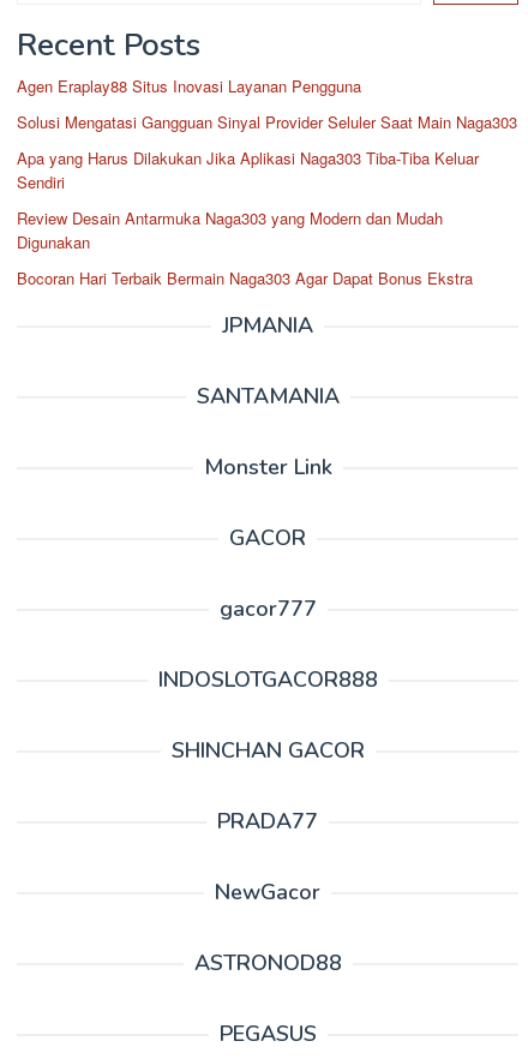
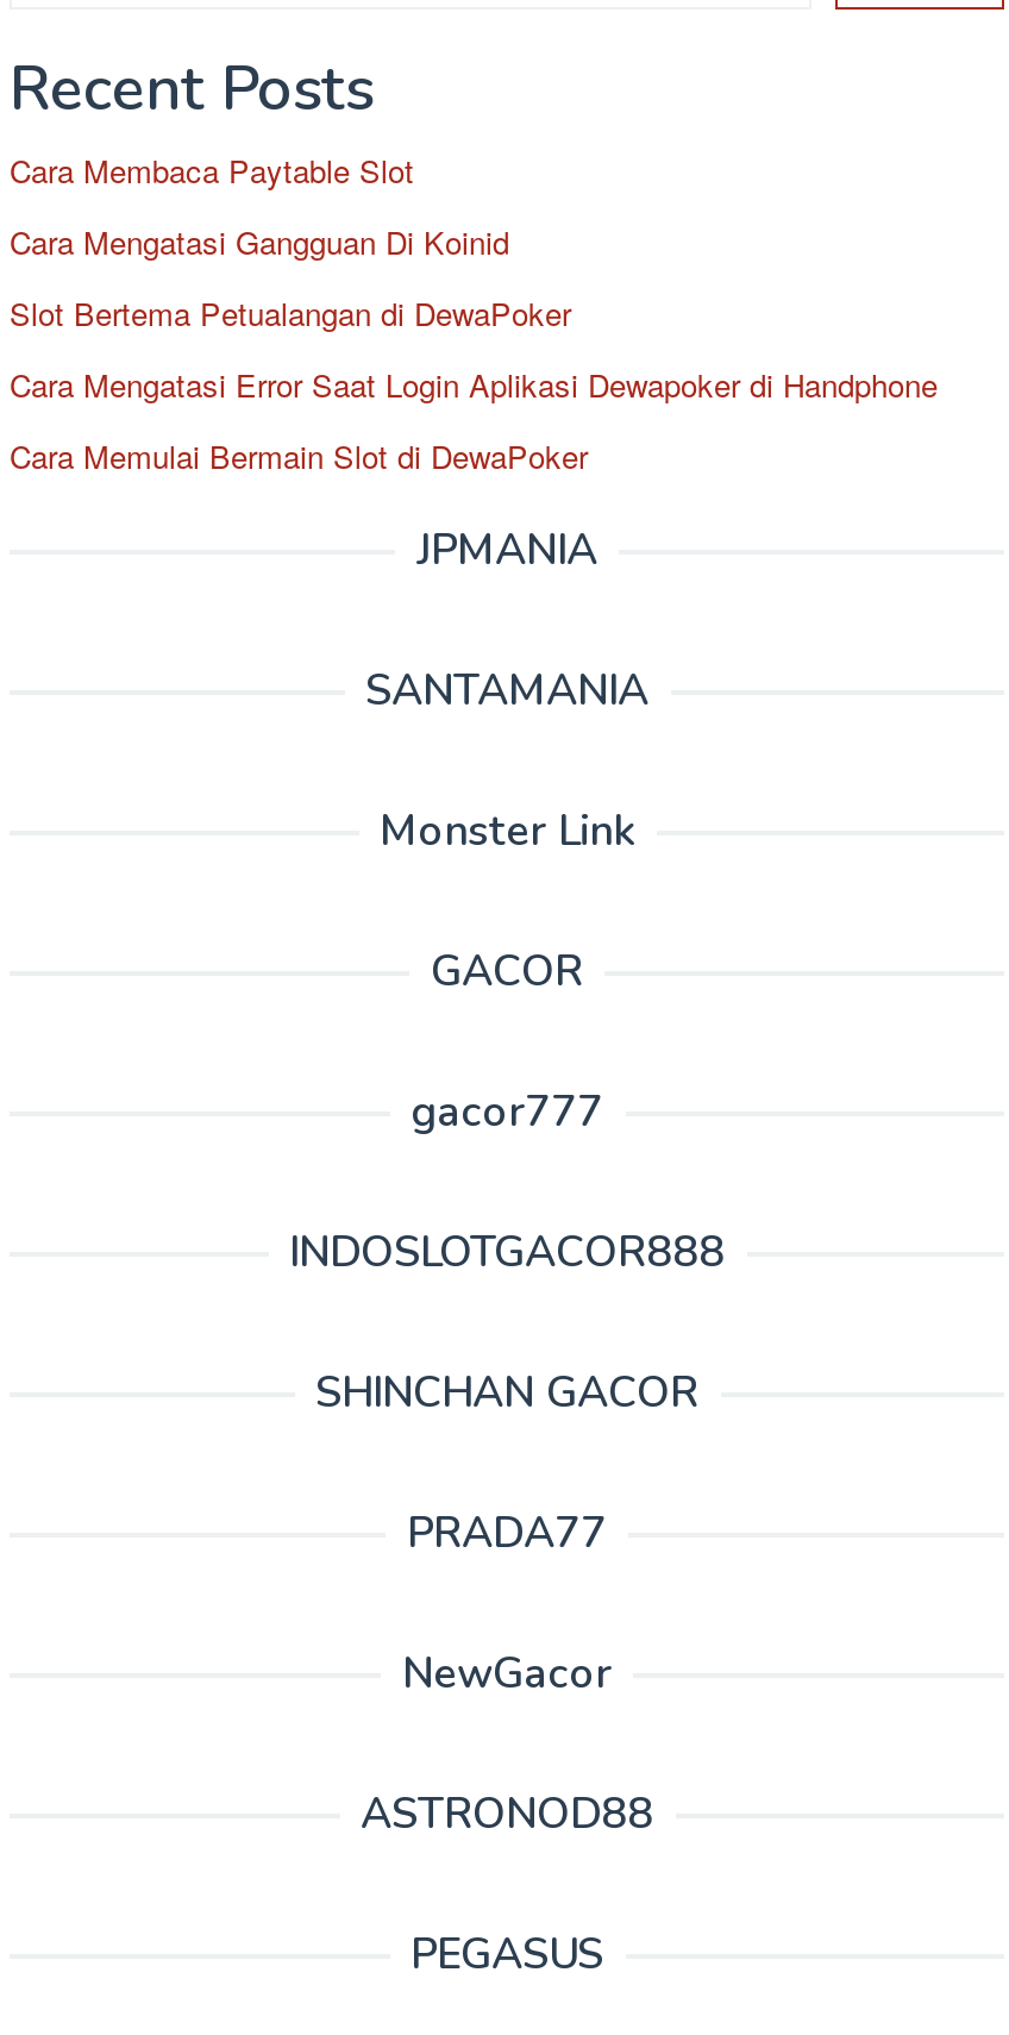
[17,74,361,97] Agen Eraplay88 Situs Inovasi Layanan Pengguna -> [10,146,414,192] Cara Membaca Paytable Slot
[17,110,517,133] Solusi Mengatasi Gangguan Sinyal Provider Seluler Saat Main Naga303 -> [10,218,509,263] Cara Mengatasi Gangguan Di Koinid
[17,146,479,193] Apa yang Harus Dilakukan Jika Aplikasi Naga303 Tiba-Tiba Keluar | Sendiri -> [10,289,571,334] Slot Bertema Petualangan di DewaPoker
[17,206,443,253] Review Desain Antarmuka Naga303 yang Modern dan Mudah | Digunakan -> [10,361,938,406] Cara Mengatasi Error Saat Login Aplikasi Dewapoker di Handphone
[17,266,473,289] Bocoran Hari Terbaik Bermain Naga303 Agar Dapat Bonus Ekstra -> [10,432,588,477] Cara Memulai Bermain Slot di DewaPoker

